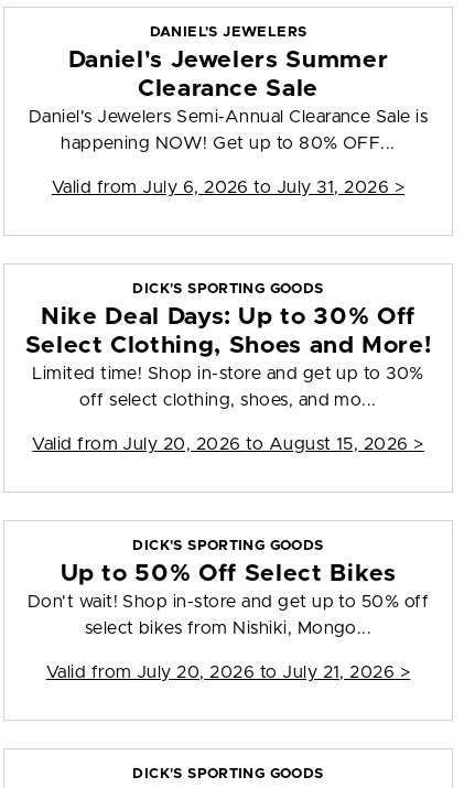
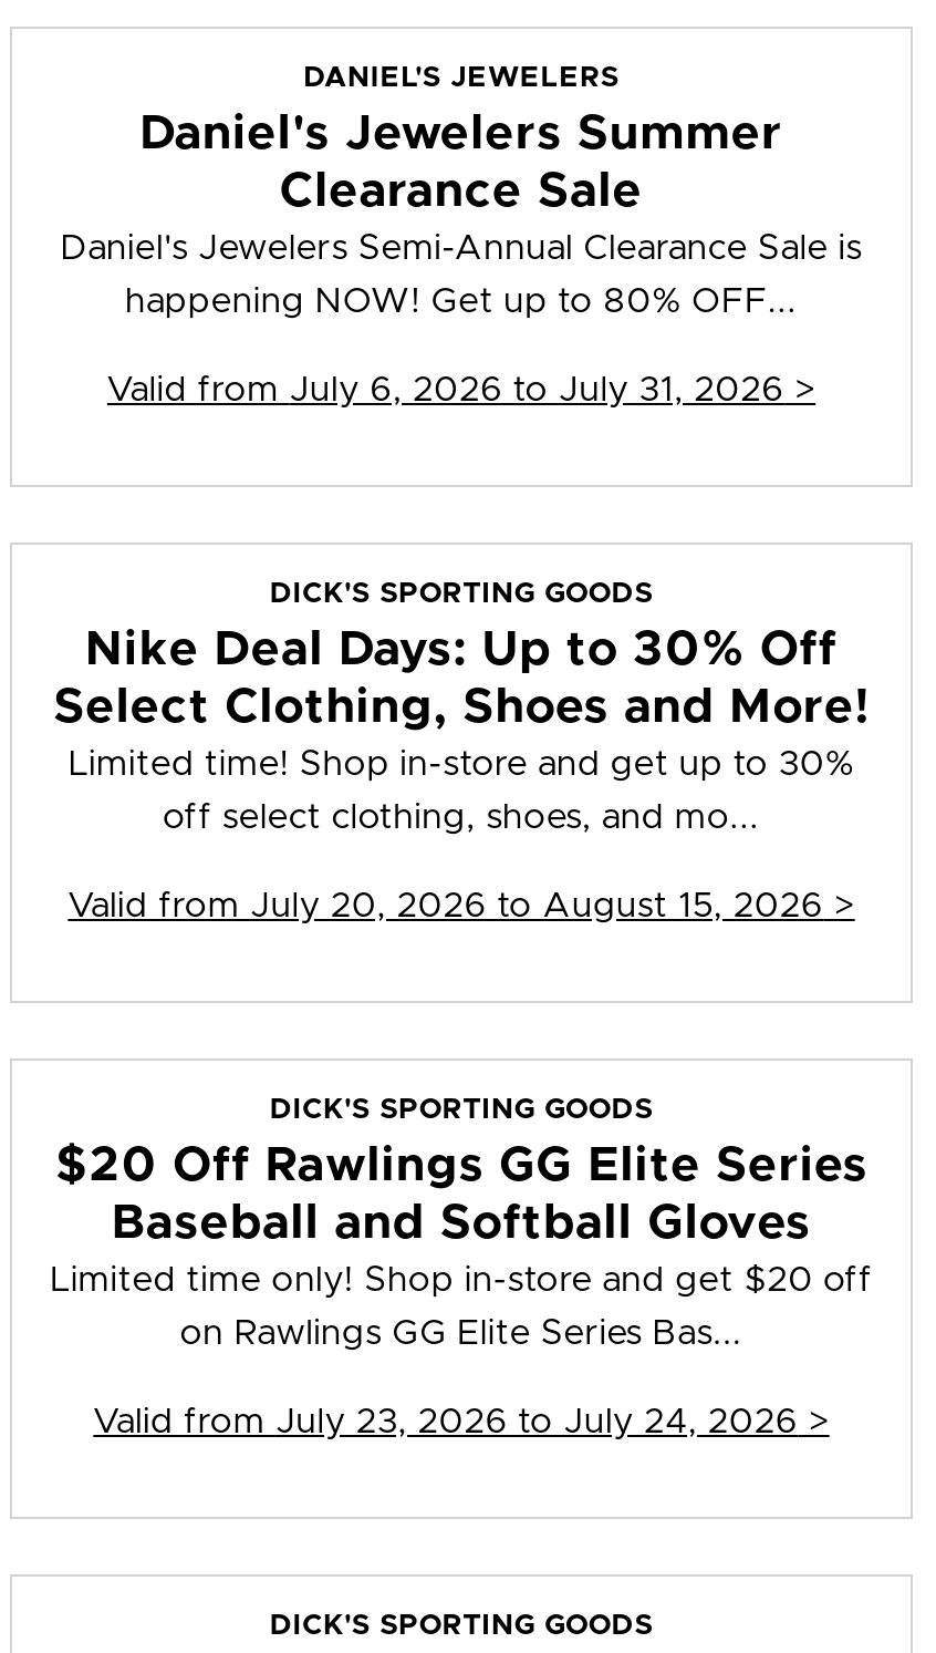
[27,562,429,611] Up to 50% Off Select Bikes | Don't wait! Shop in-store and get up to 50% off -> [50,1143,873,1298] $20 Off Rawlings GG Elite Series | Baseball and Softball Gloves | Limited time only! Shop in-store and get $20 off
[84,620,372,637] select bikes from Nishiki, Mongo... -> [180,1316,743,1351] on Rawlings GG Elite Series Bas...
[46,664,410,681] Valid from July 20, 2026 to July 21, 2026 > -> [93,1404,829,1440] Valid from July 23, 2026 to July 24, 2026 >

